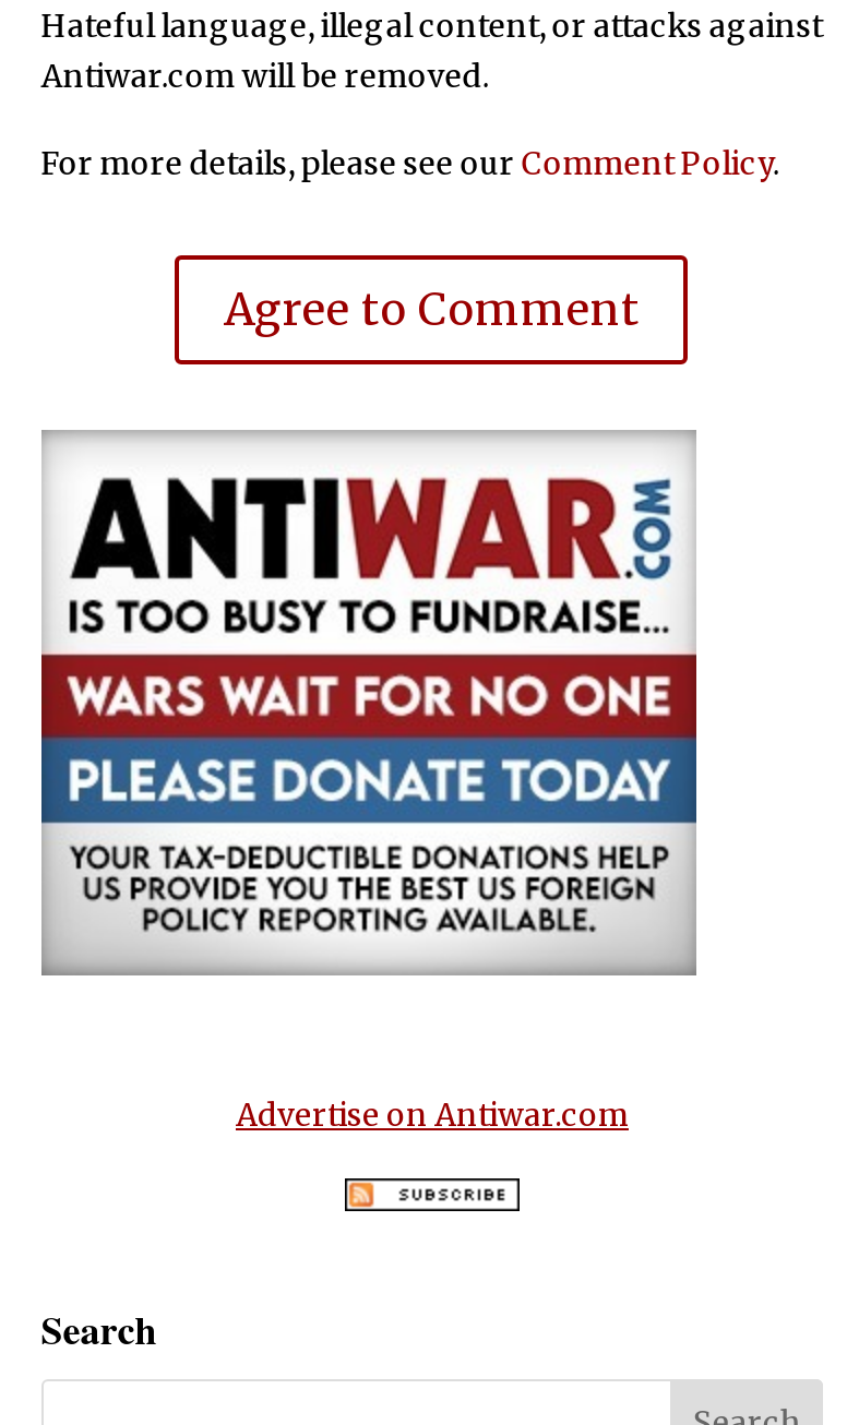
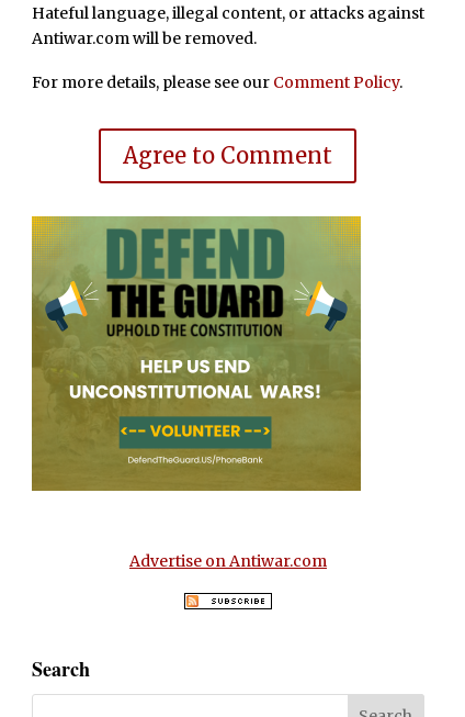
[39,430,699,975] [image] -> [31,215,362,492] [image]

